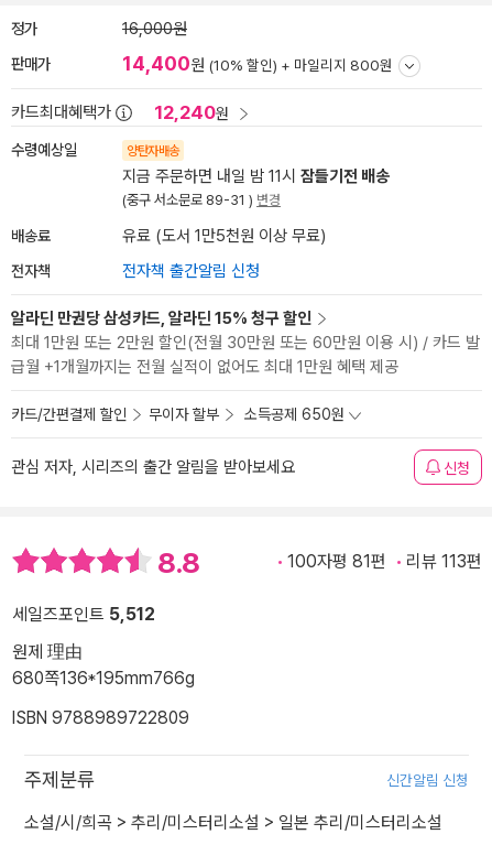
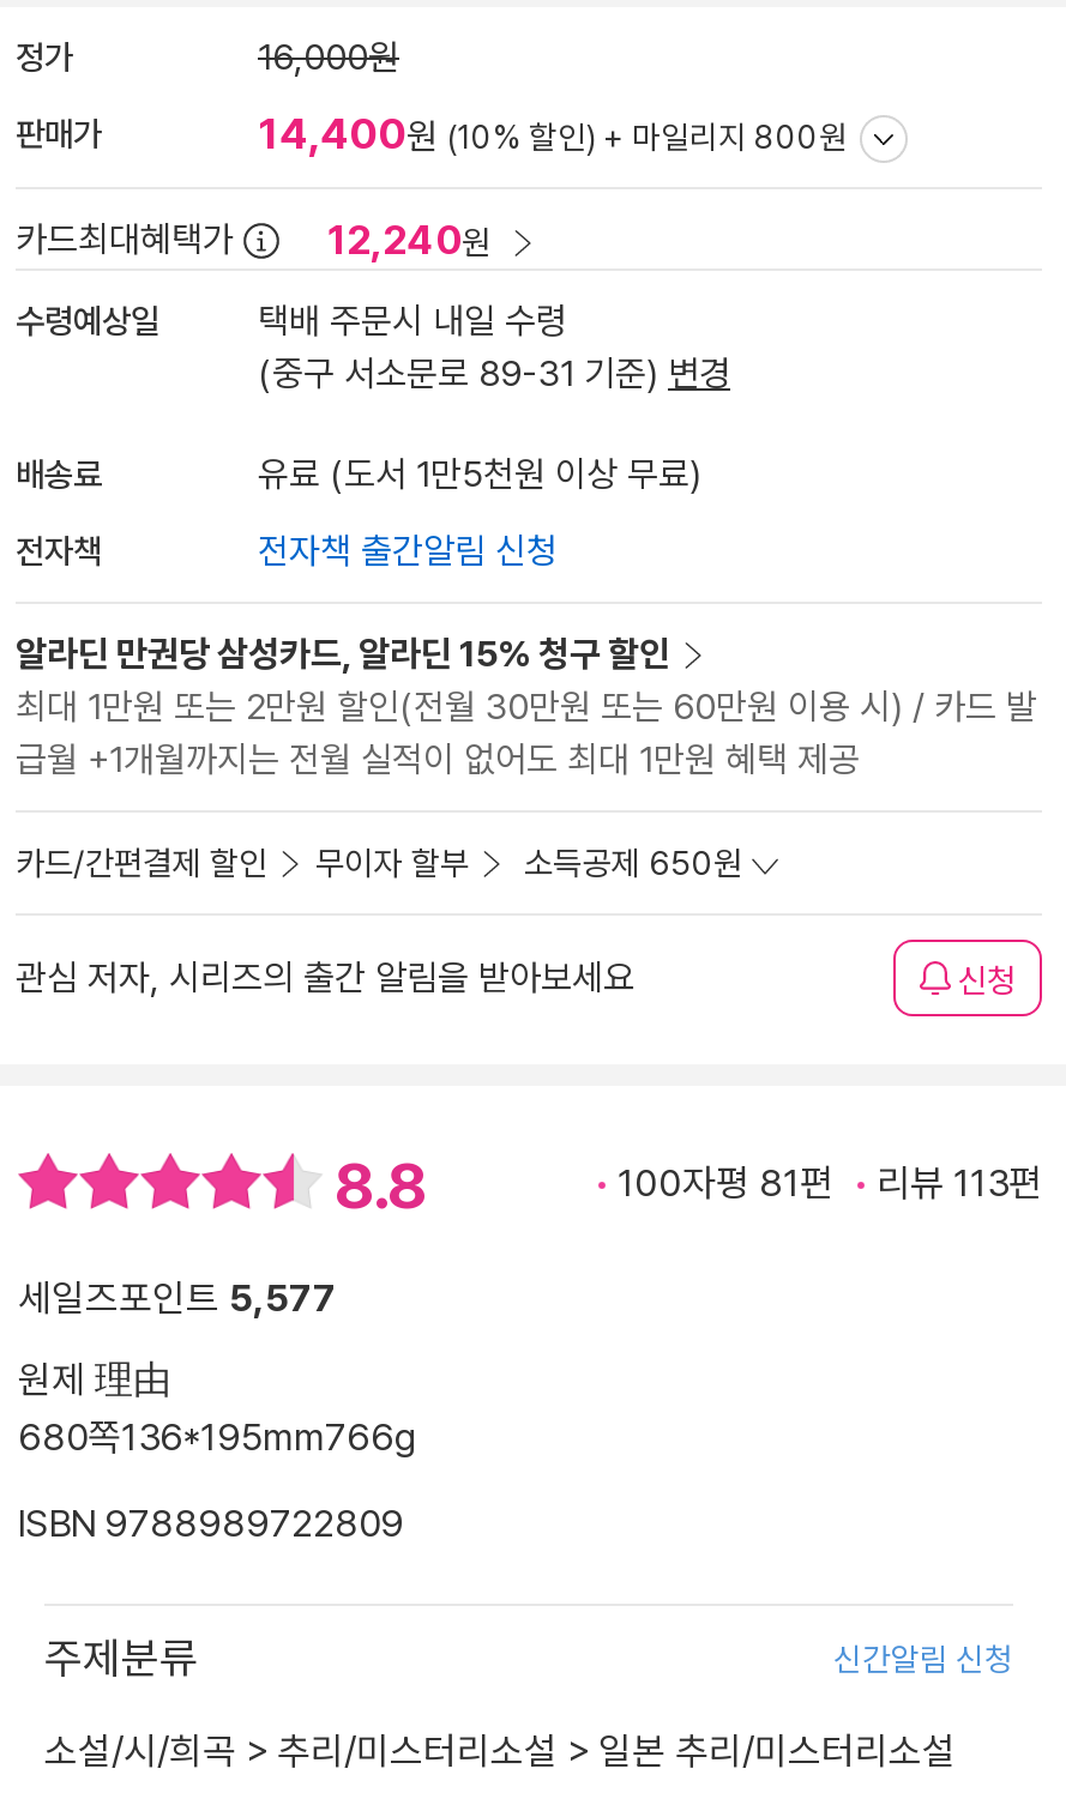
[122,143,390,208] 양탄자배송 | 지금 주문하면 내일 밤 11시 잠들기전 배송 | (중구 서소문로 89-31 ) 변경 -> [258,300,730,396] 택배 주문시 내일 수령 | (중구 서소문로 89-31 기준) 변경
[12,604,155,625] 세일즈포인트 5,512 -> [18,1276,337,1322] 세일즈포인트 5,577

